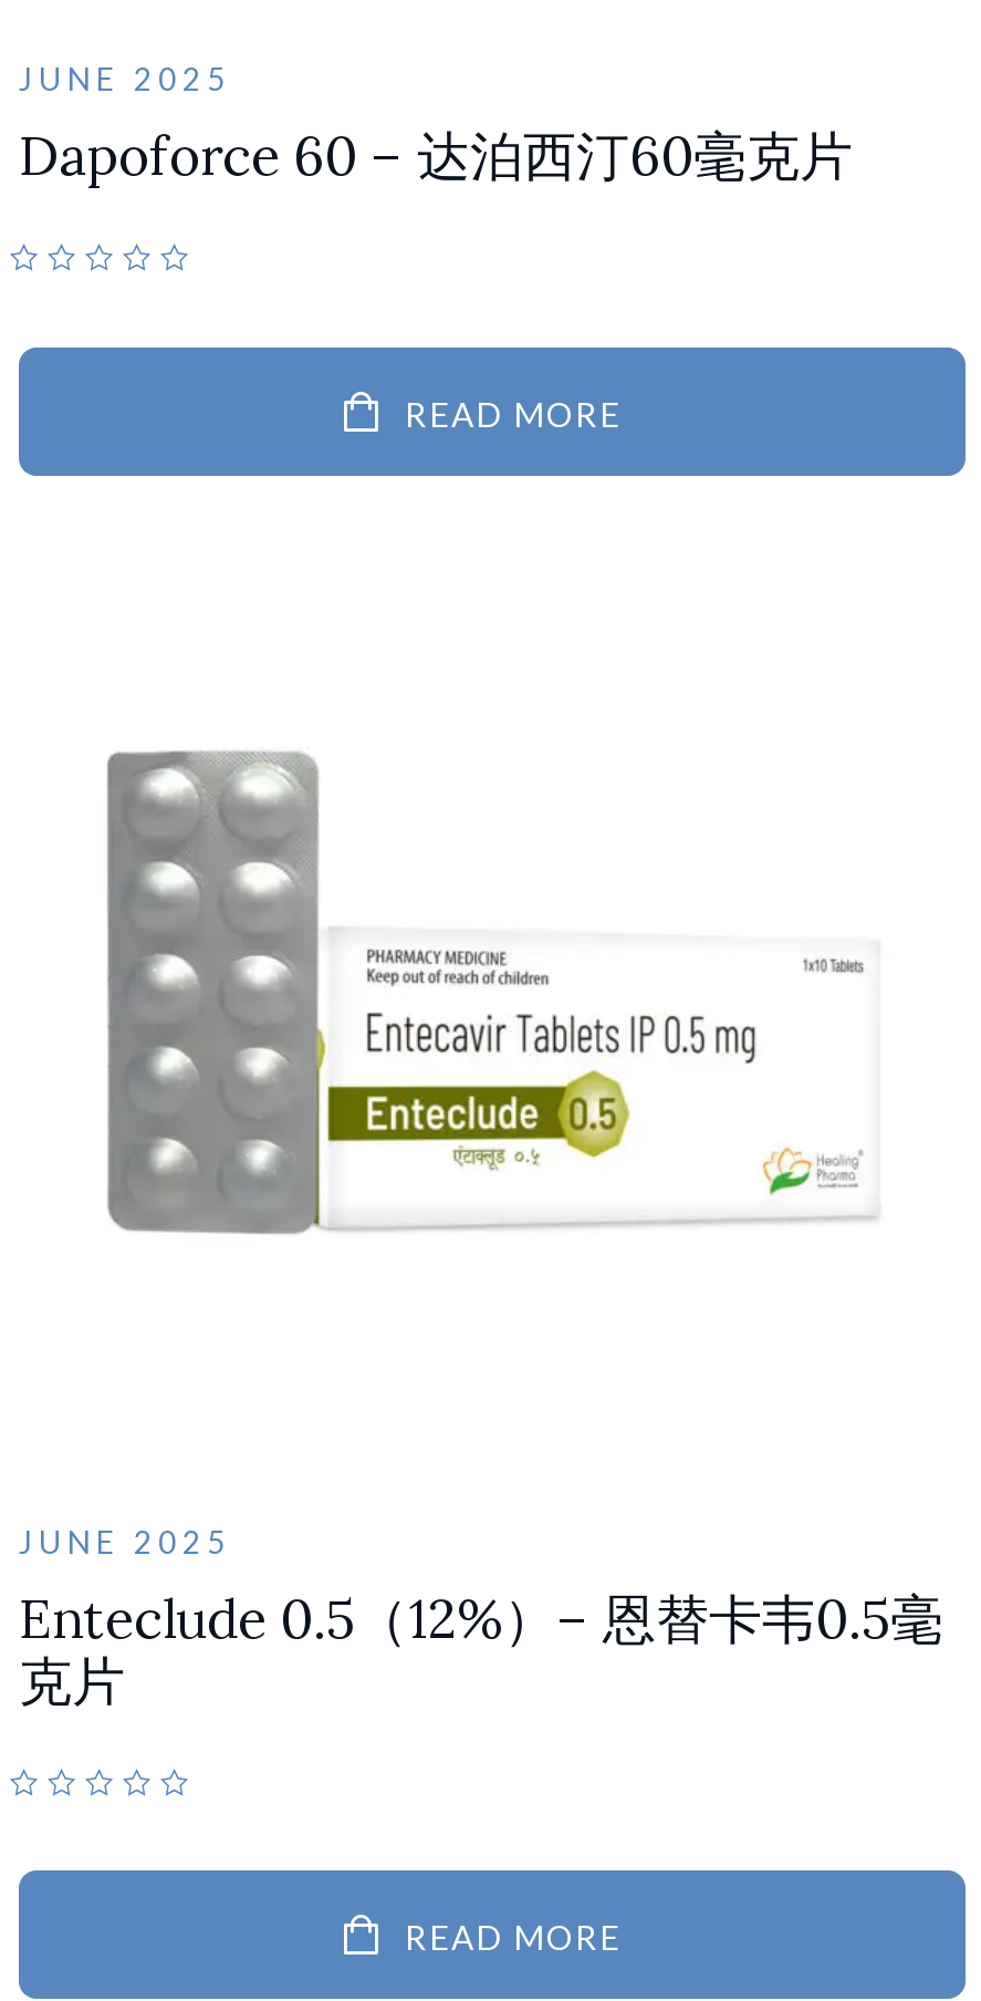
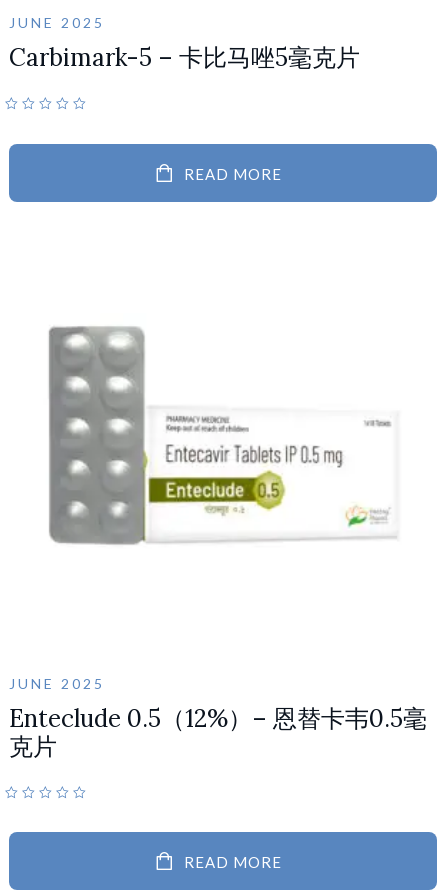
[19,122,853,190] Dapoforce 60 – 达泊西汀60毫克片 -> [9,42,360,73] Carbimark-5 – 卡比马唑5毫克片

